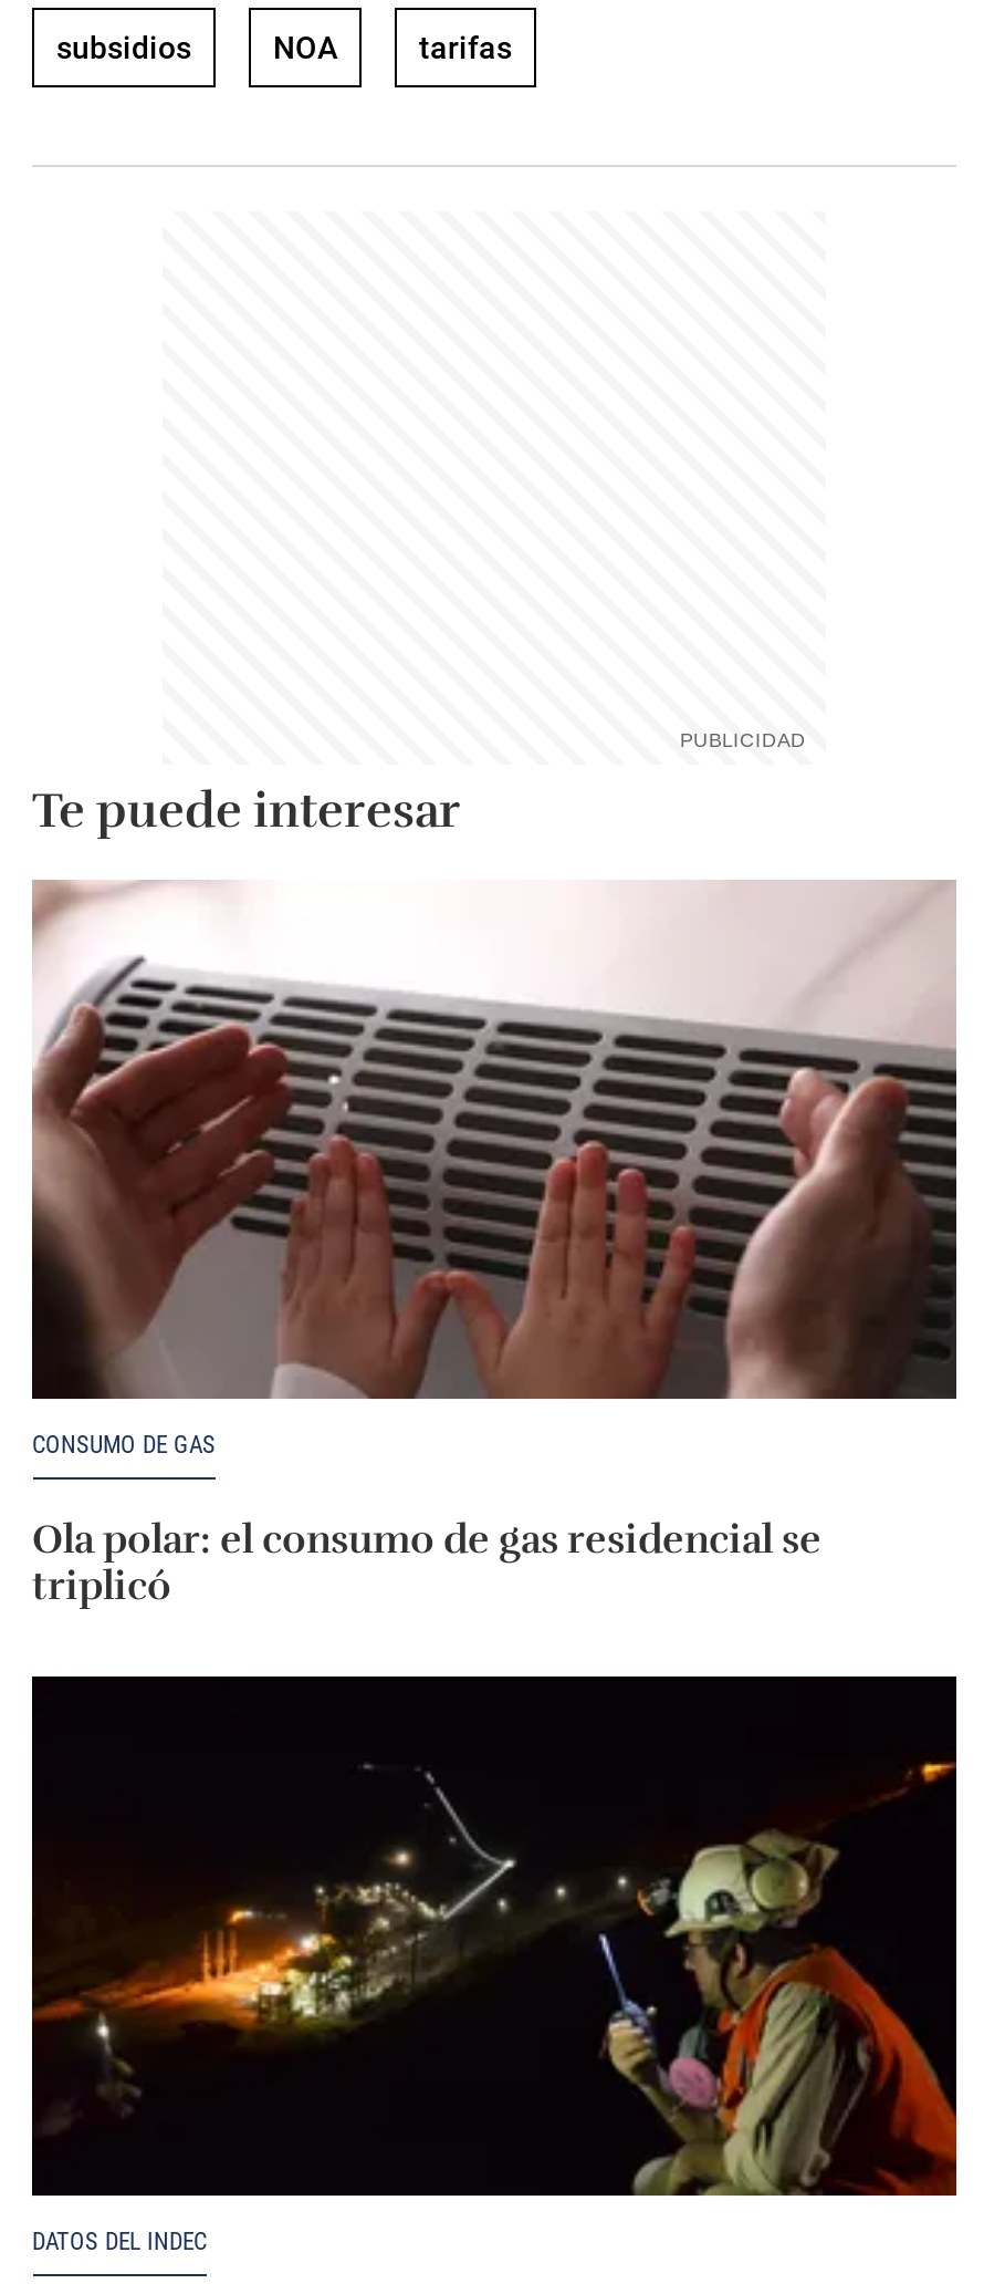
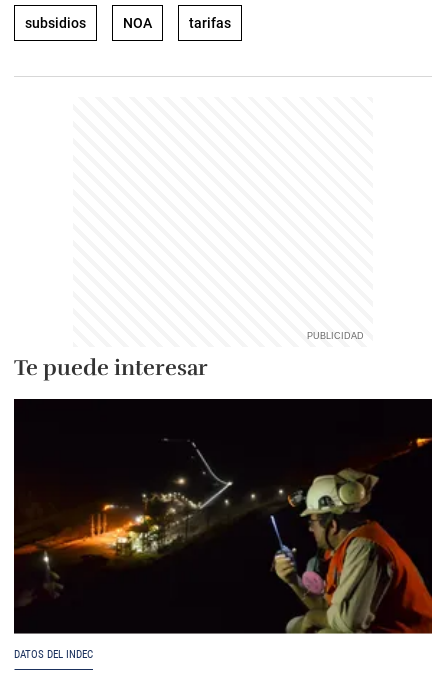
[30,880,959,1609] [image] | CONSUMO DE GAS | Ola polar: el consumo de gas residencial se | triplicó -> none

